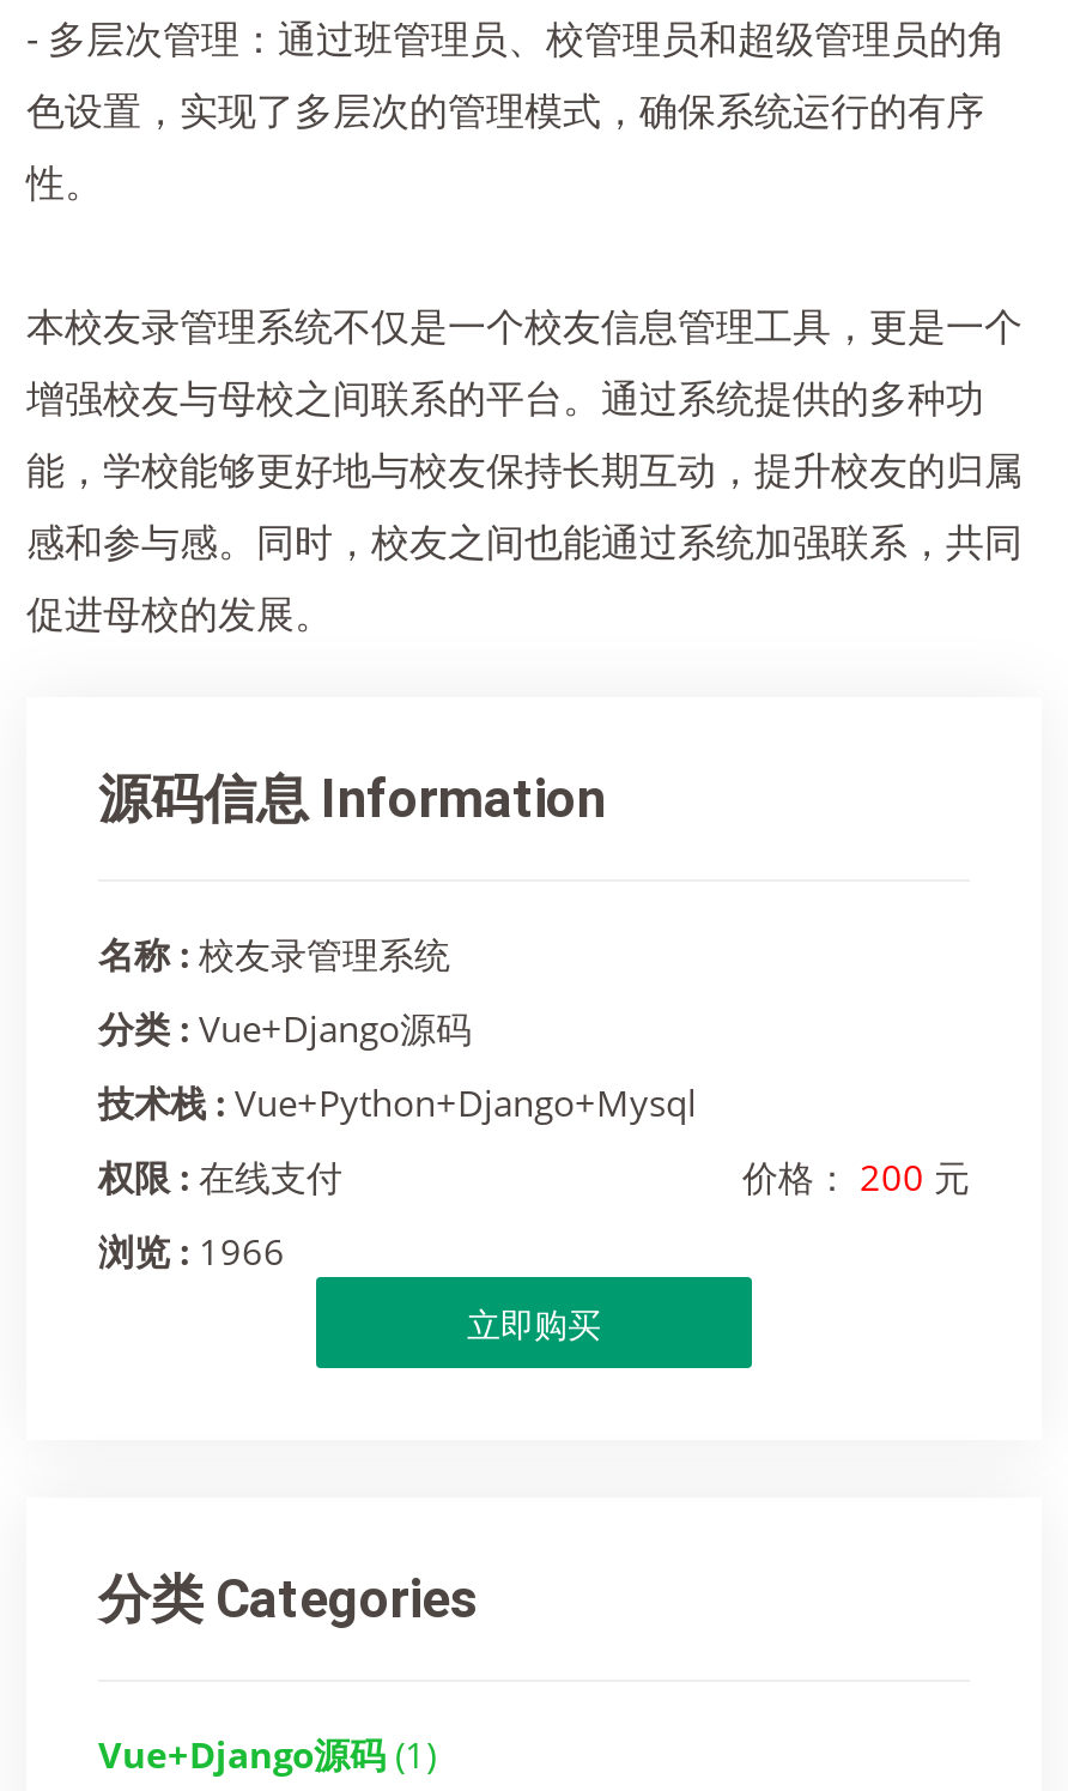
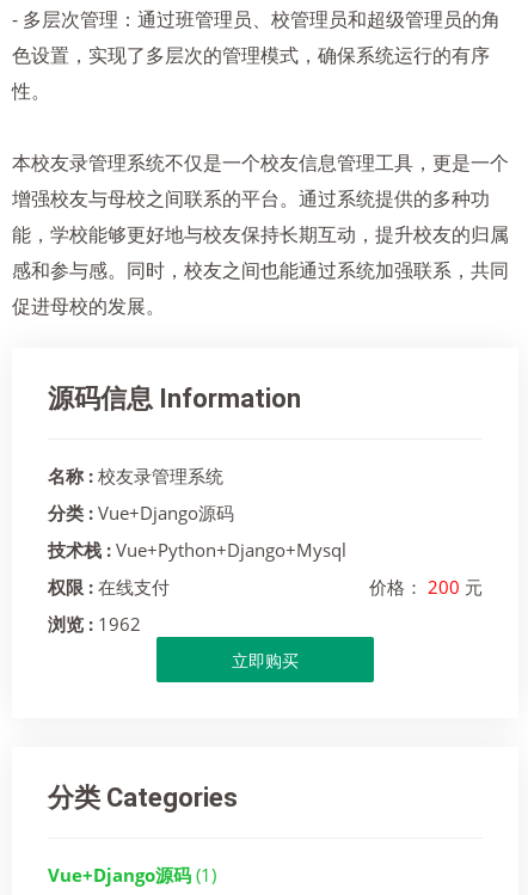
[98,1227,285,1275] 浏览 : 1966 -> [48,612,141,636] 浏览 : 1962

